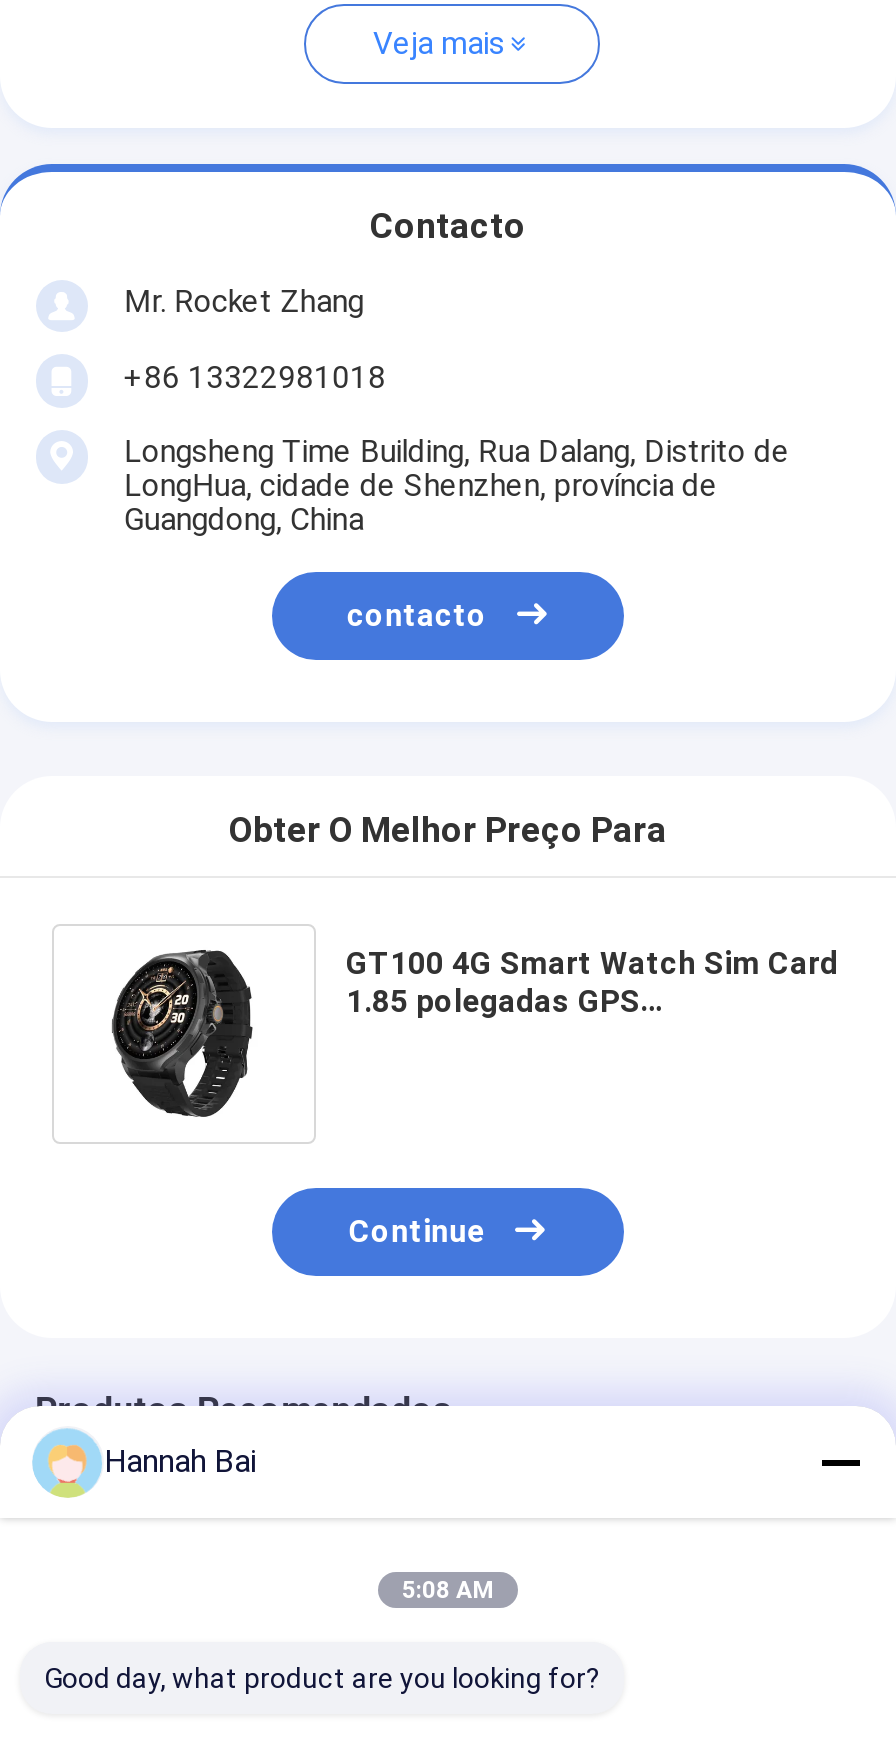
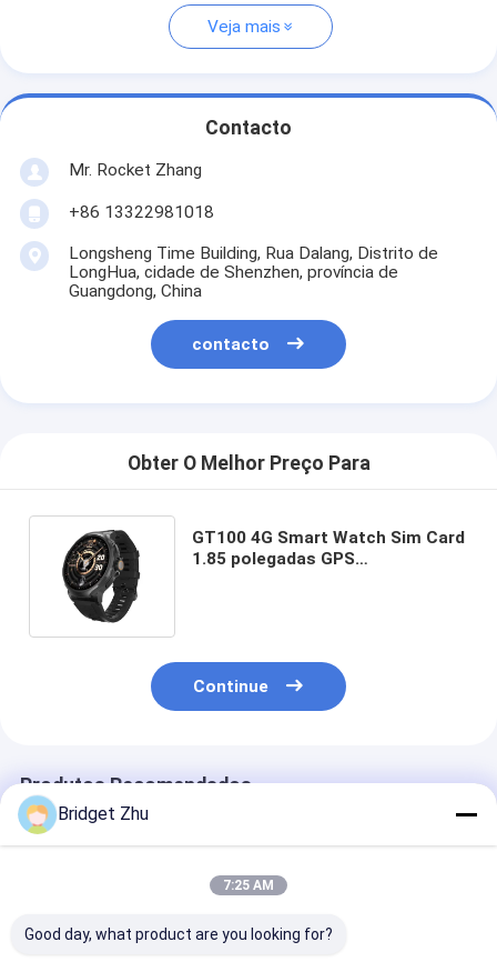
[104,1442,256,1480] Hannah Bai -> [58,803,149,824] Bridget Zhu
[402,1576,494,1604] 5:08 AM -> [223,878,274,893] 7:25 AM

